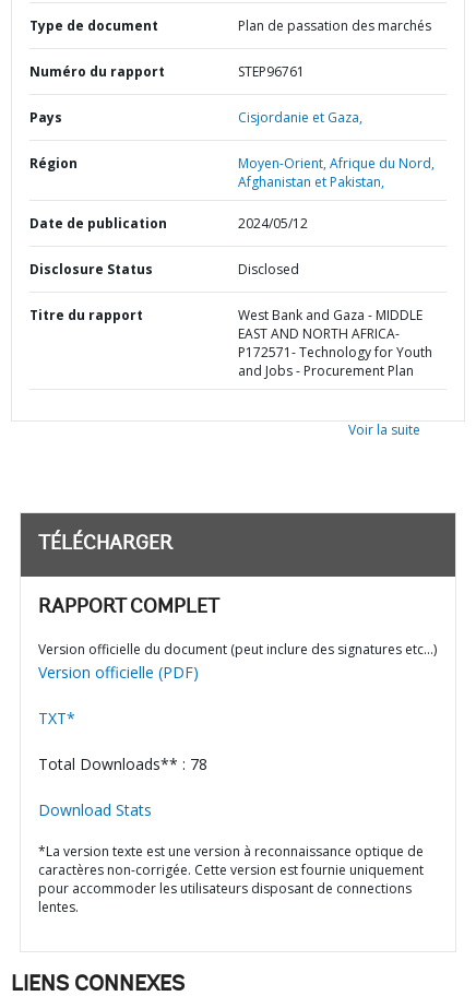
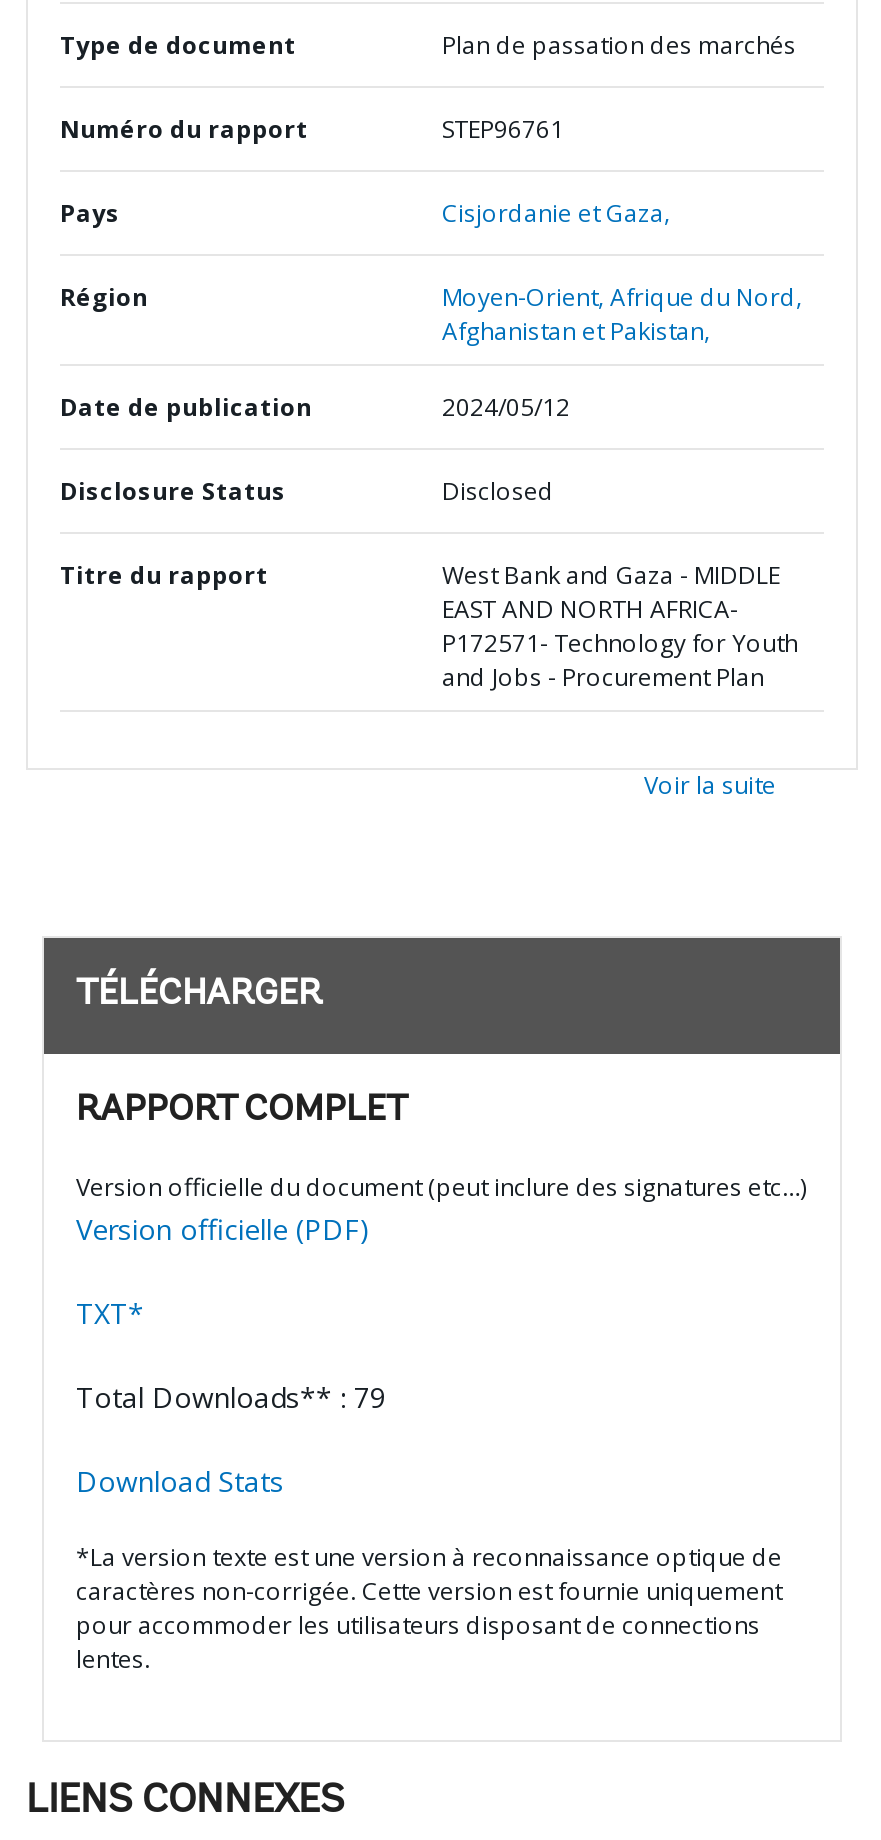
[38,754,207,774] Total Downloads** : 78 -> [76,1378,386,1416] Total Downloads** : 79

